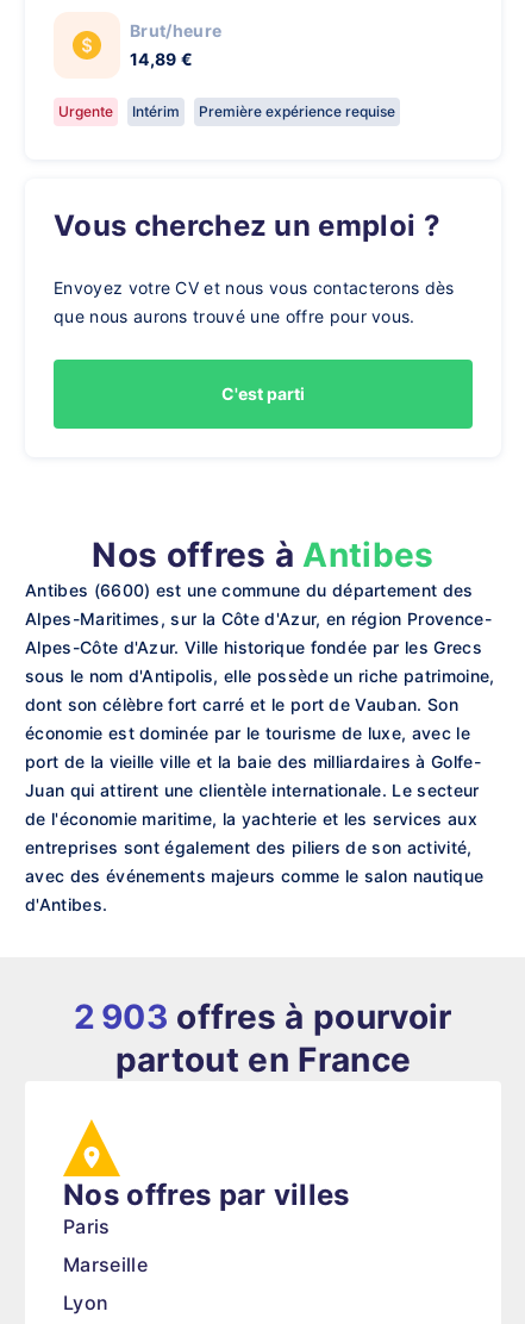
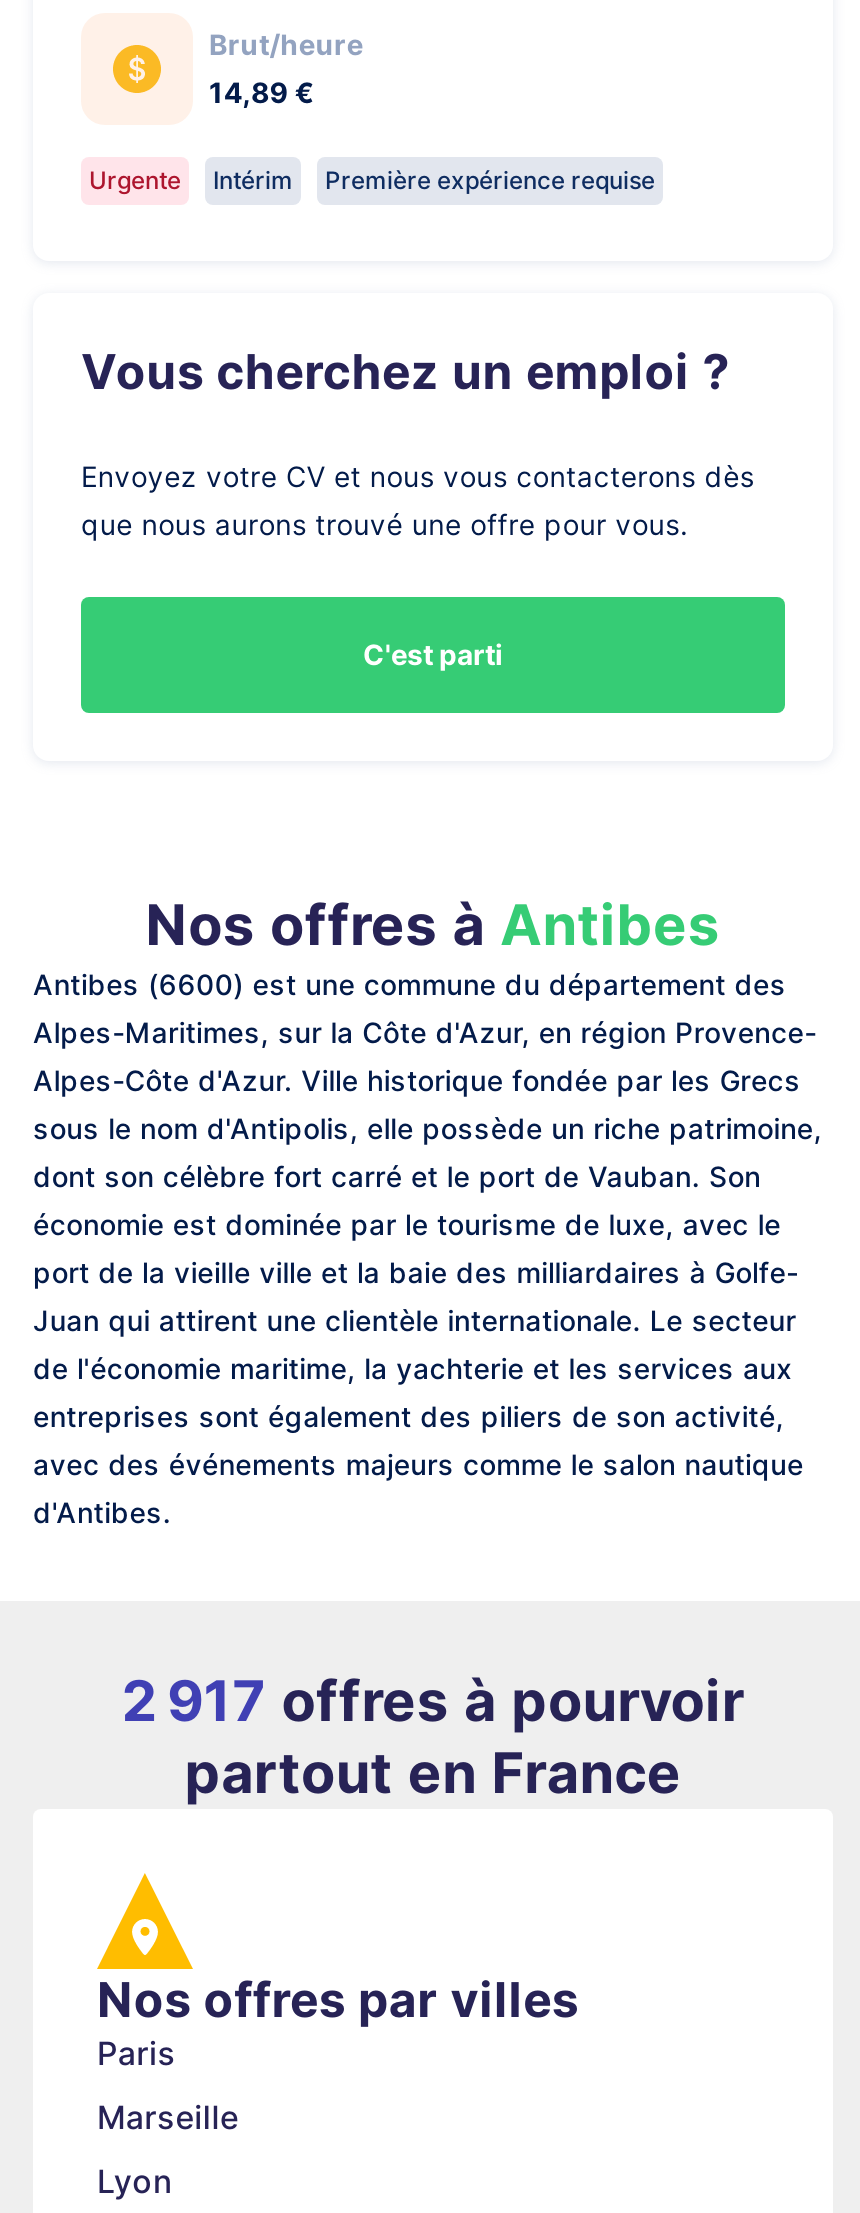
[74,997,452,1037] 2 903 offres à pourvoir -> [122,1667,744,1735] 2 917 offres à pourvoir

